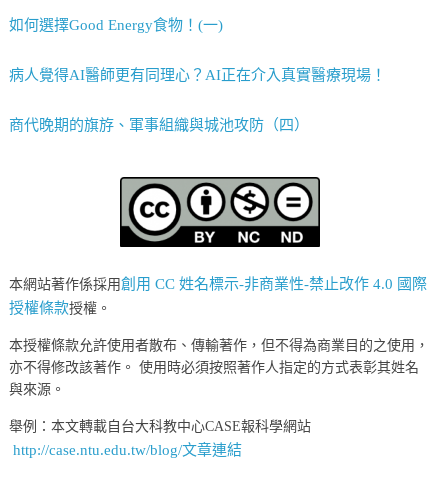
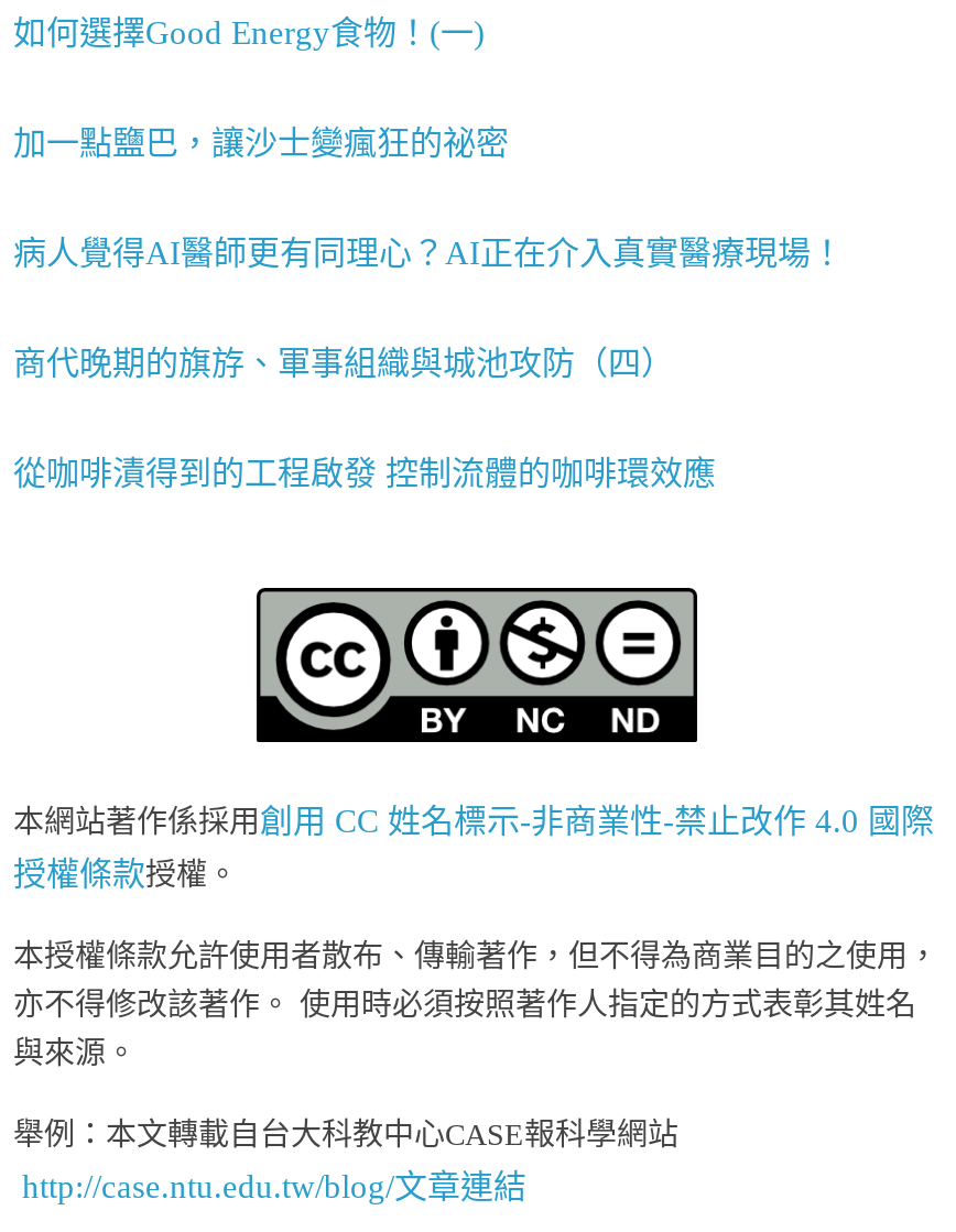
none -> [13,126,509,161] 加一點鹽巴，讓沙士變瘋狂的祕密
none -> [13,456,716,491] 從咖啡漬得到的工程啟發 控制流體的咖啡環效應

